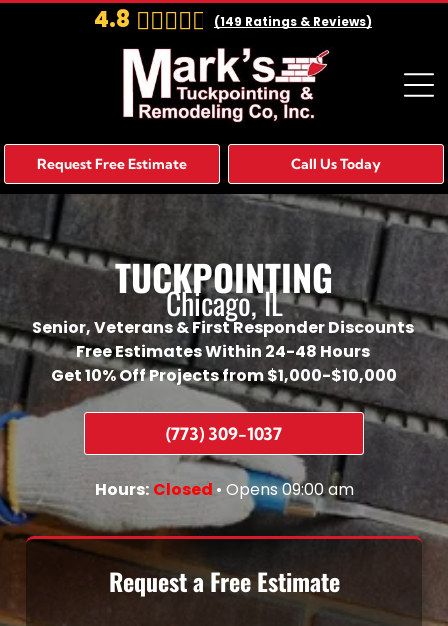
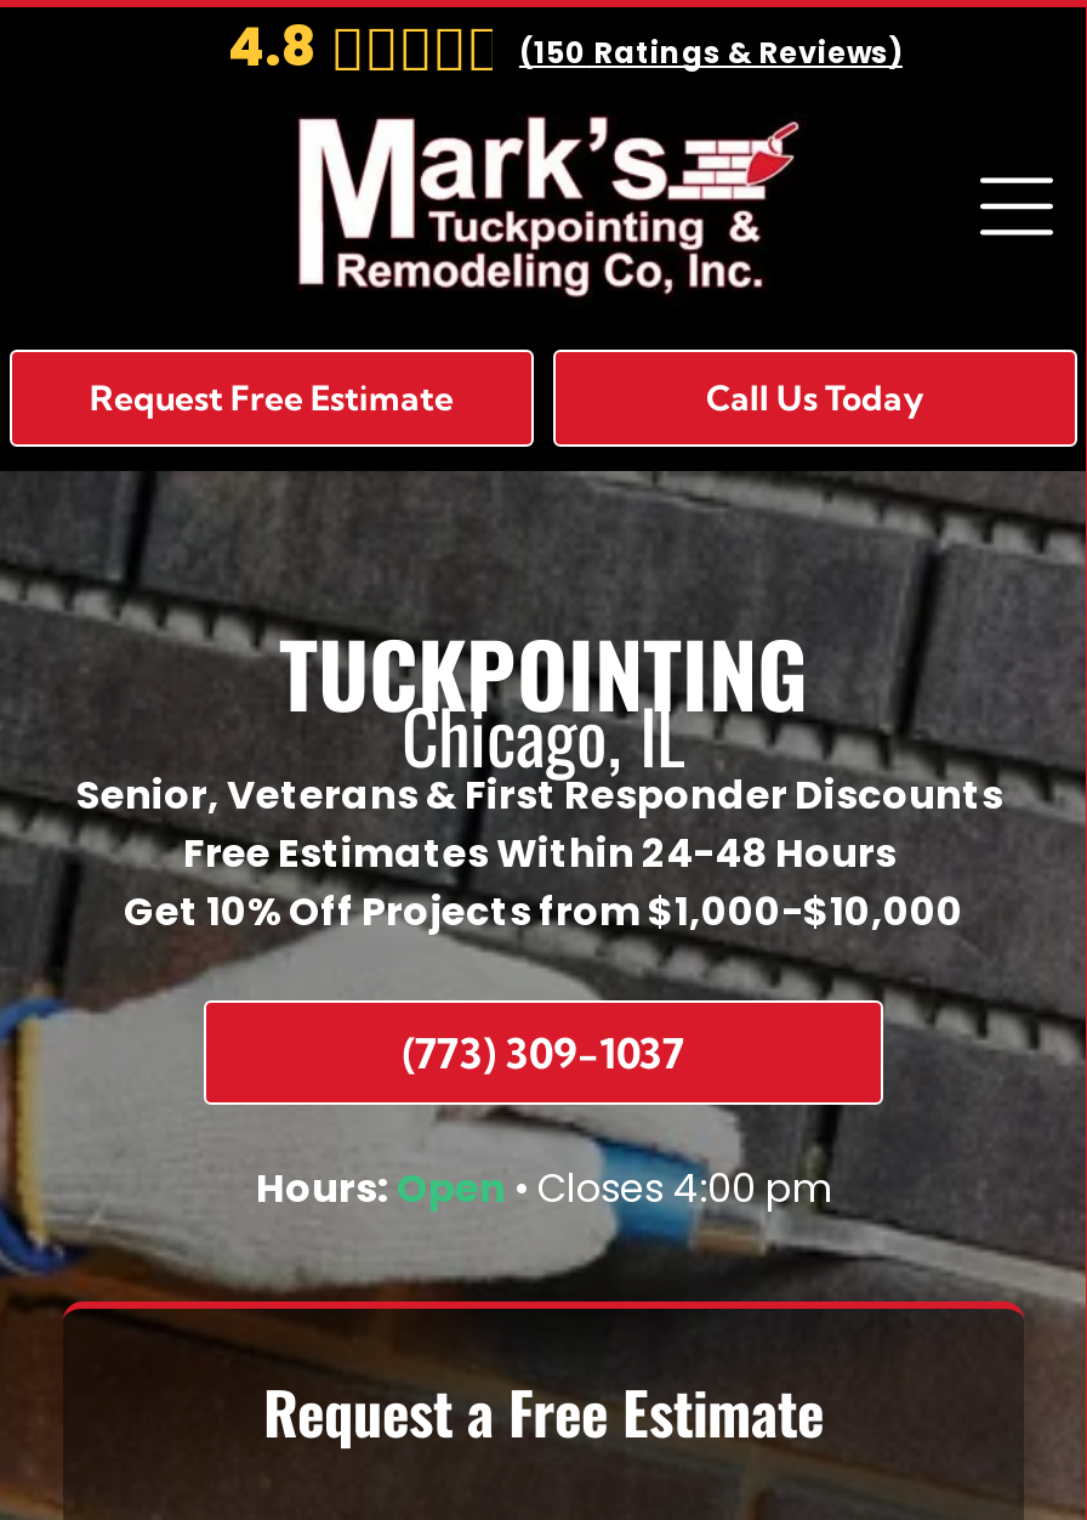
[214,12,372,29] (149 Ratings & Reviews) -> [519,30,903,72] (150 Ratings & Reviews)
[94,478,353,501] Hours: Closed • Opens 09:00 am -> [256,1160,831,1216] Hours: Open • Closes 4:00 pm

